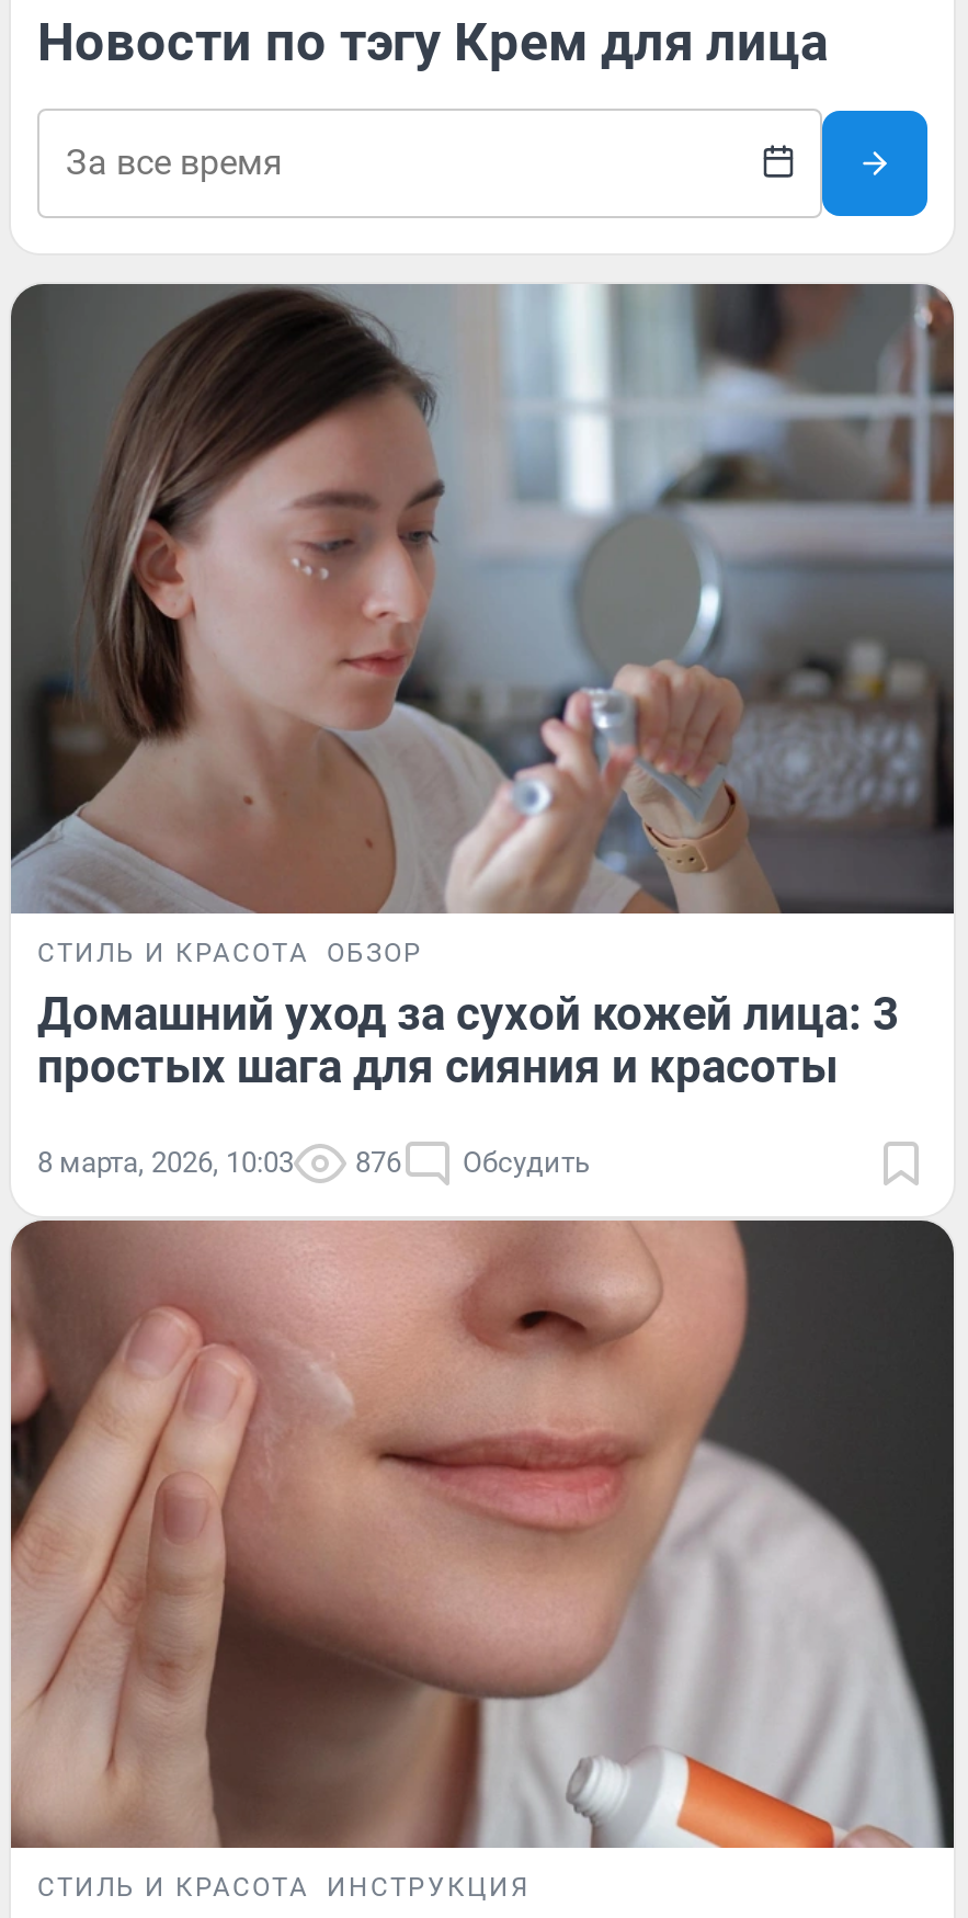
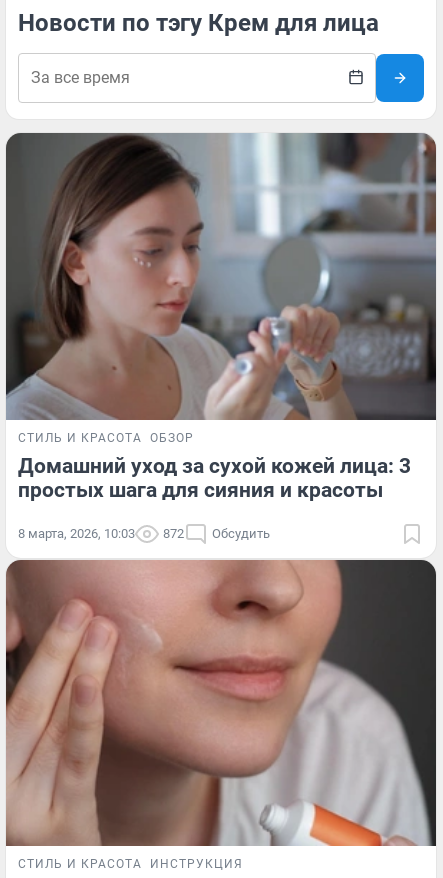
[37,1145,590,1178] 8 марта, 2026, 10:03 876 Обсудить -> [18,526,270,541] 8 марта, 2026, 10:03 872 Обсудить

